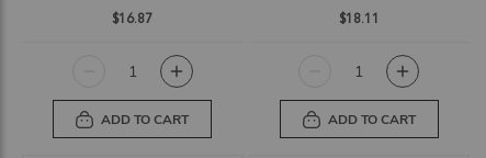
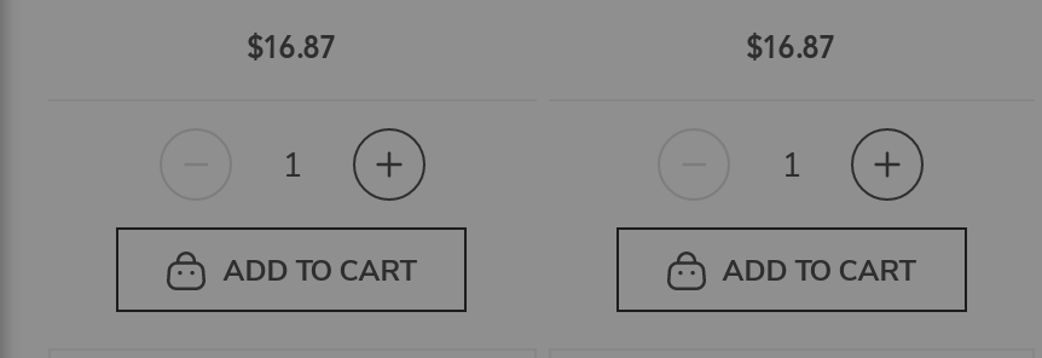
[339,9,379,30] $18.11 -> [747,28,836,74] $16.87

